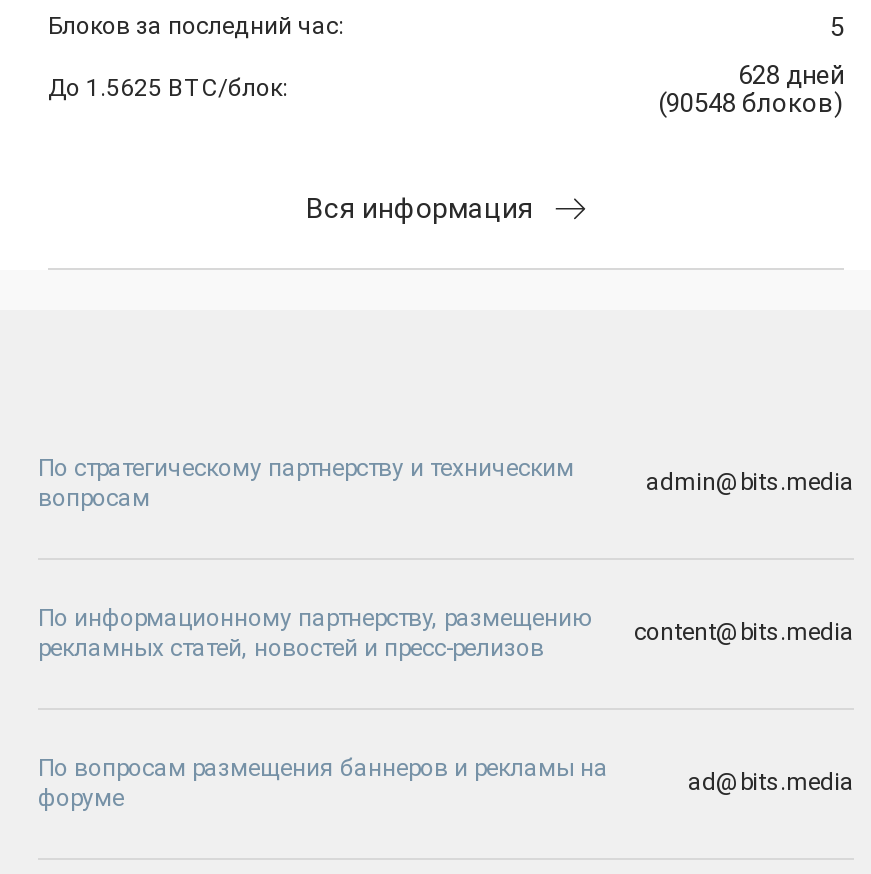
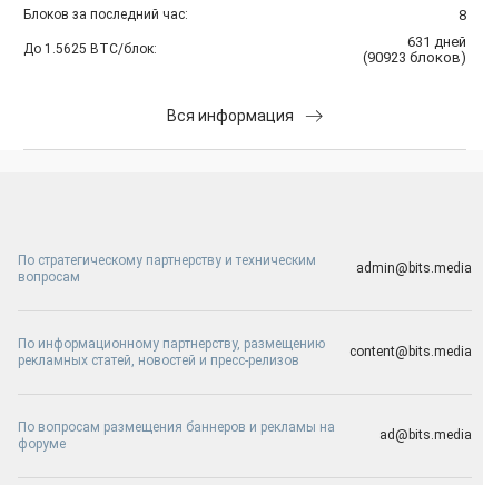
[830,13,844,43] 5 -> [459,7,466,24] 8
[738,61,844,91] 628 дней -> [407,34,466,51] 631 дней
[658,89,844,119] (90548 блоков) -> [363,49,466,66] (90923 блоков)

